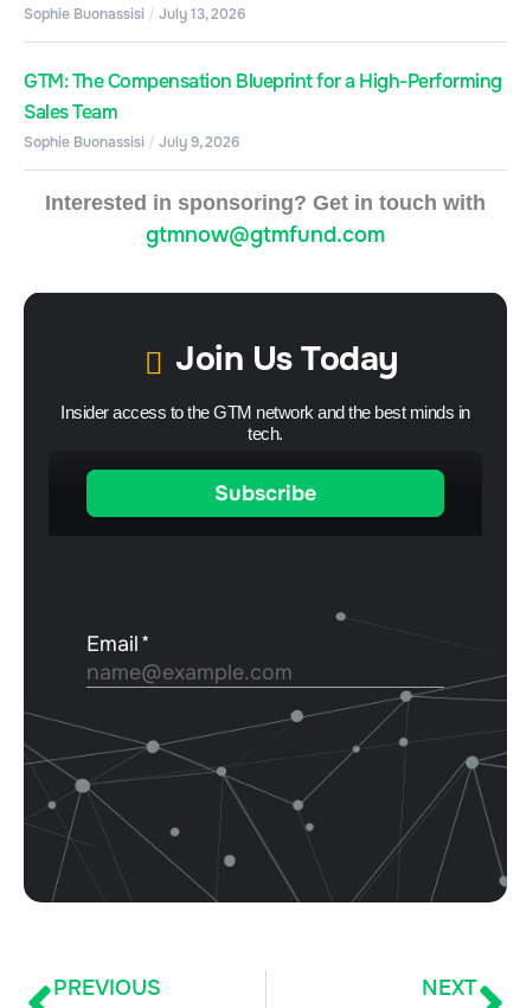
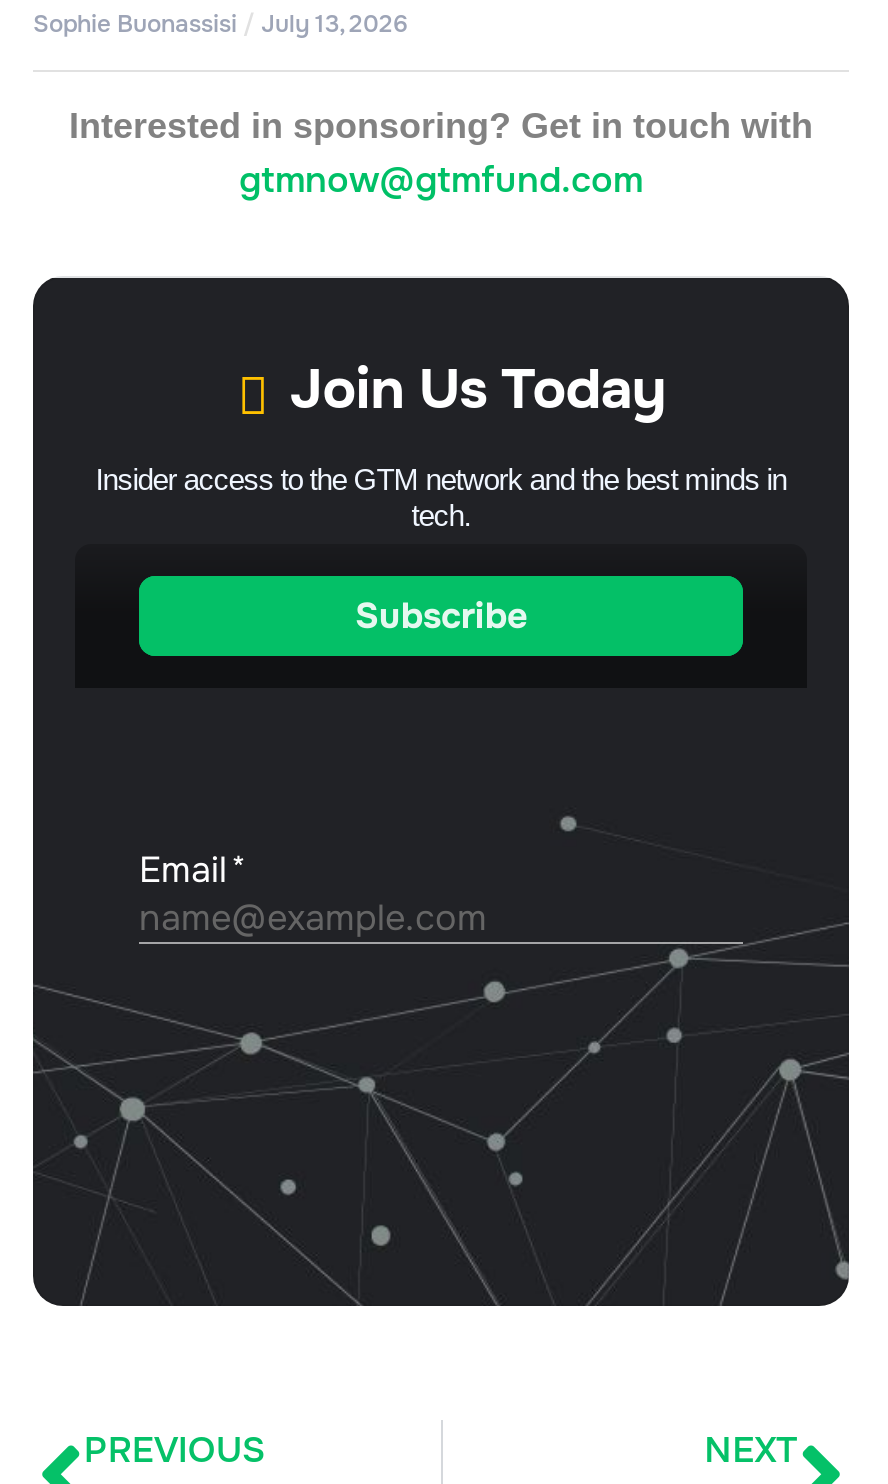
[24,68,502,151] GTM: The Compensation Blueprint for a High-Performing | Sales Team | Sophie Buonassisi July 9, 2026 -> none

